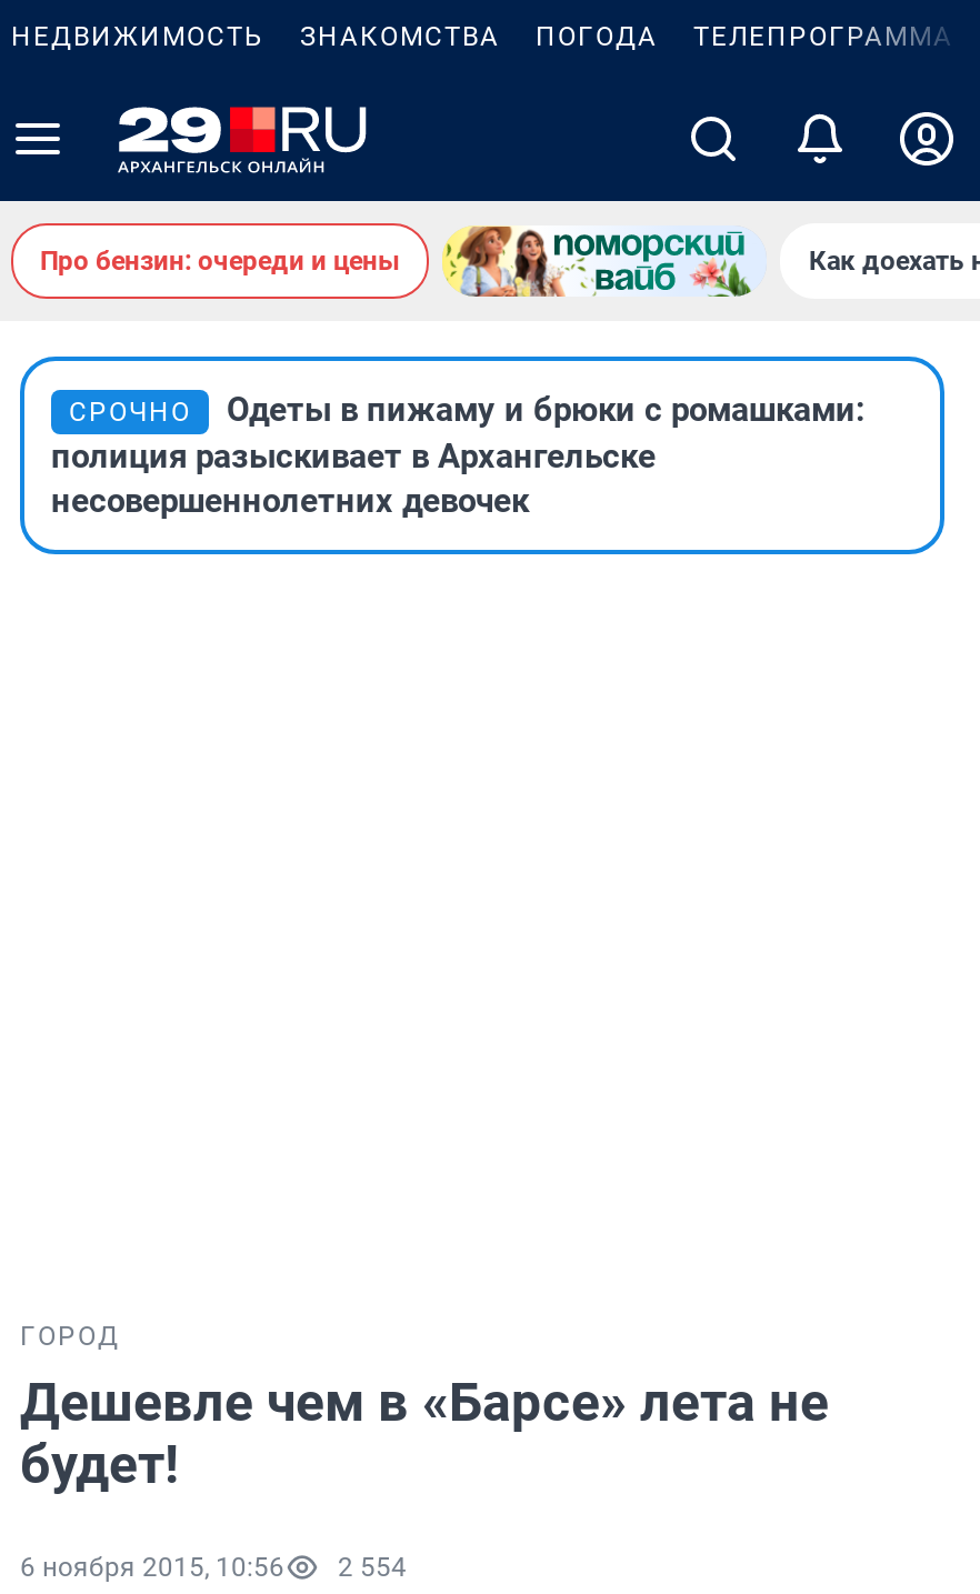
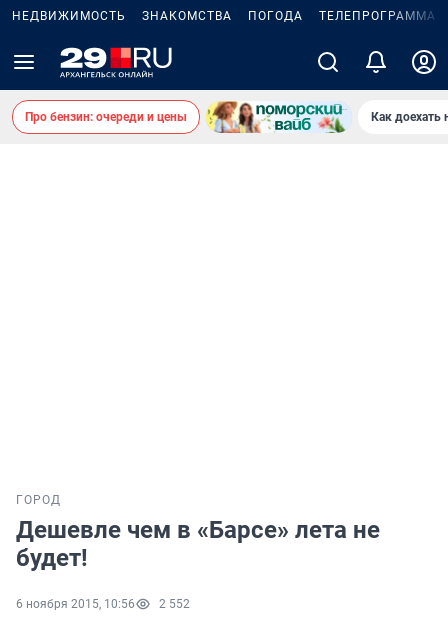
[18,354,947,557] [image] | СРОЧНО | Одеты в пижаму и брюки с ромашками: | полиция разыскивает в Архангельске | несовершеннолетних девочек -> none
[20,1552,407,1583] 6 ноября 2015, 10:56 2 554 -> [16,597,190,611] 6 ноября 2015, 10:56 2 552

